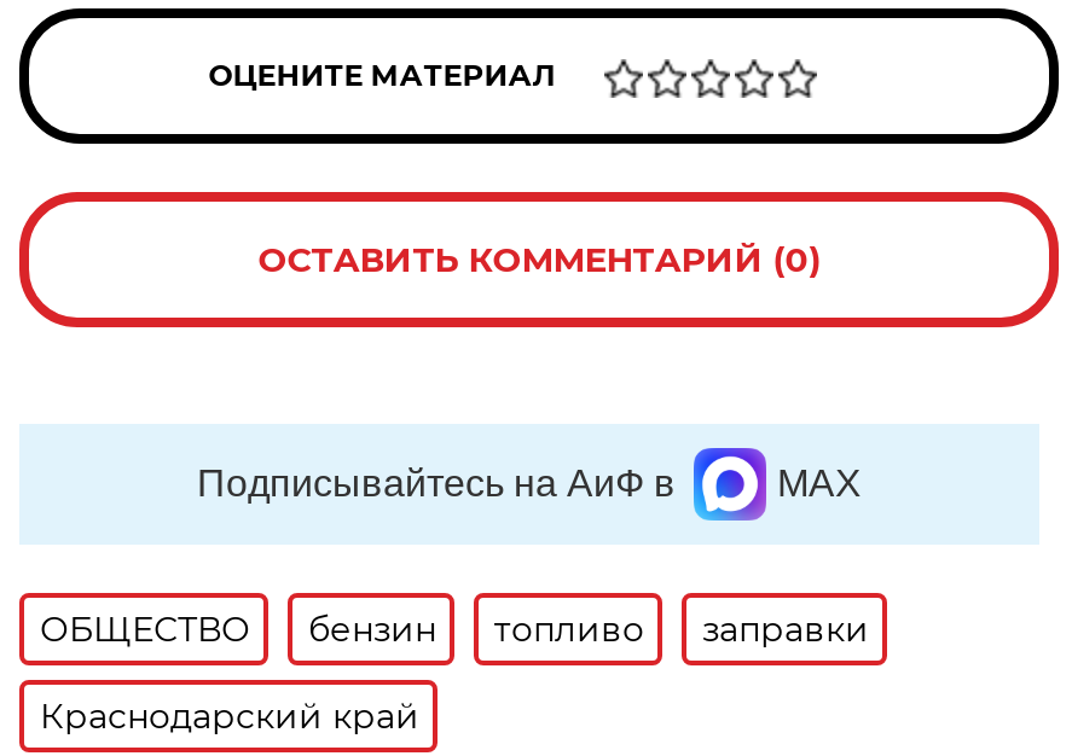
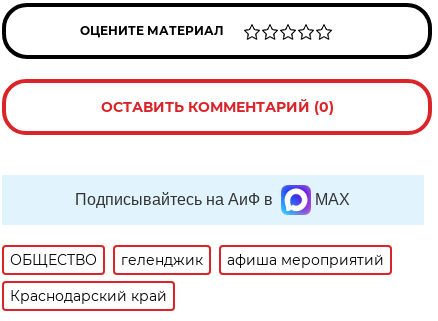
[308,607,869,651] бензин | топливо | заправки -> [121,251,384,269] геленджик | афиша мероприятий

